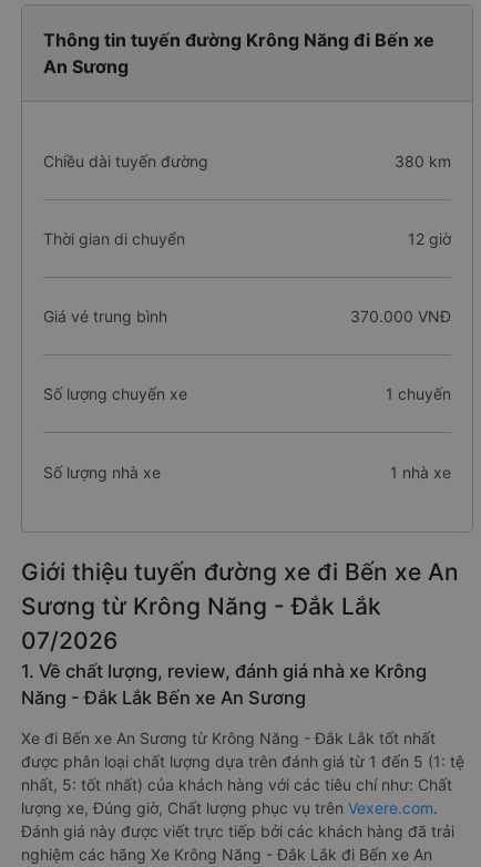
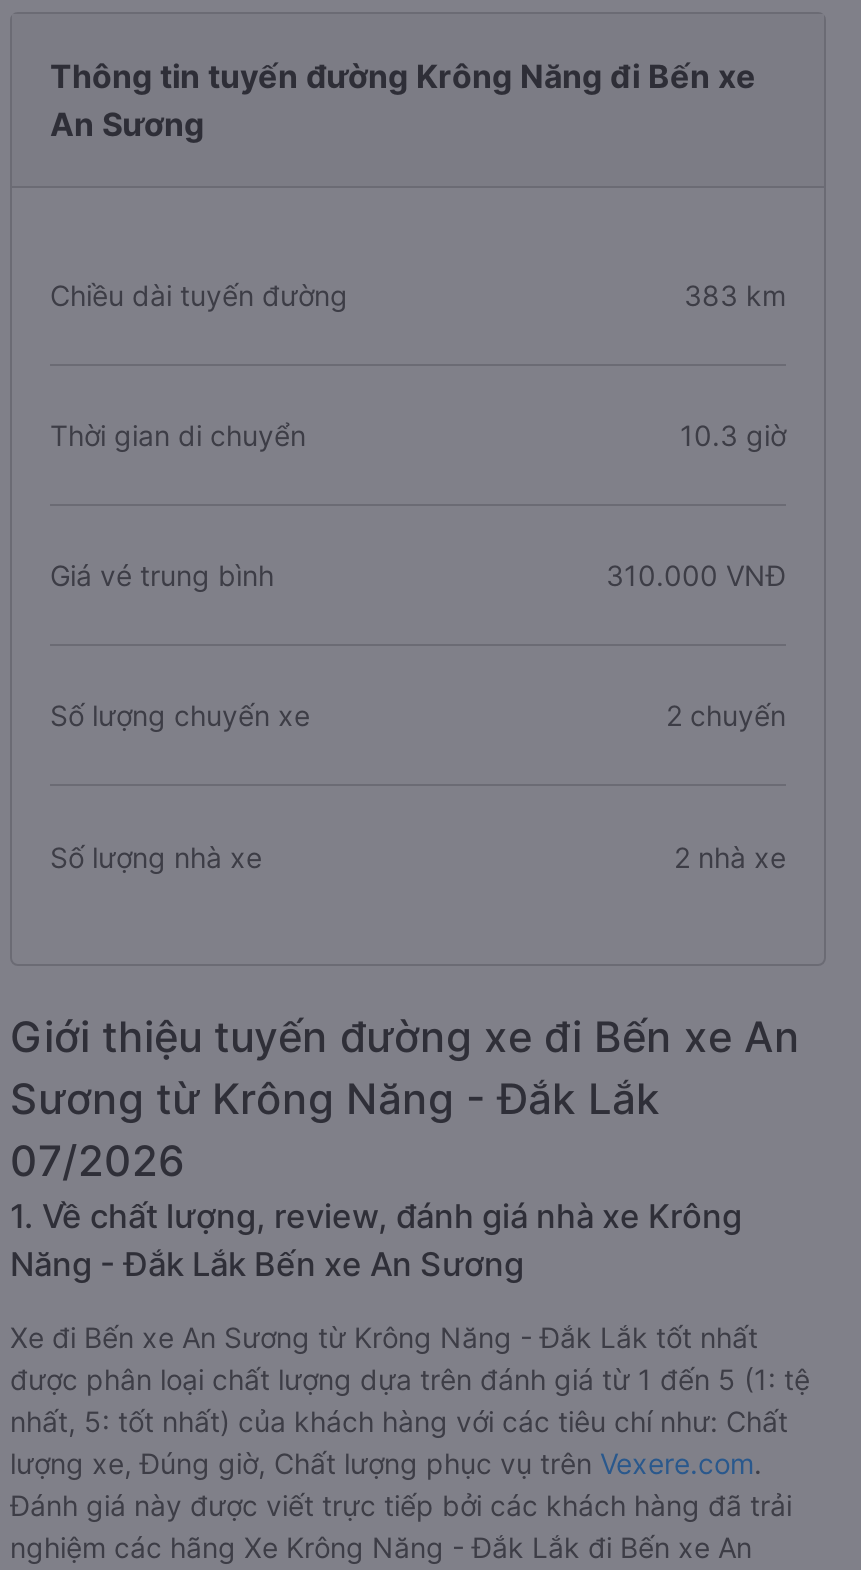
[395,152,451,171] 380 km -> [684,278,786,312] 383 km
[408,229,451,248] 12 giờ -> [680,418,786,452] 10.3 giờ
[350,307,451,326] 370.000 VNĐ -> [606,558,786,592] 310.000 VNĐ
[386,384,451,403] 1 chuyến -> [666,698,786,732] 2 chuyến
[390,462,451,481] 1 nhà xe -> [674,839,786,873] 2 nhà xe

